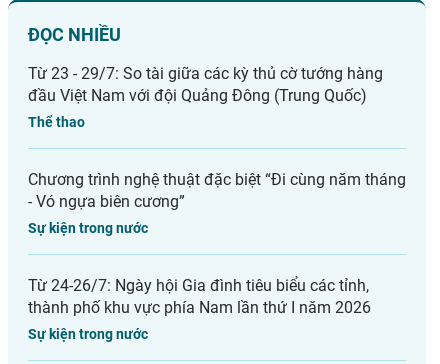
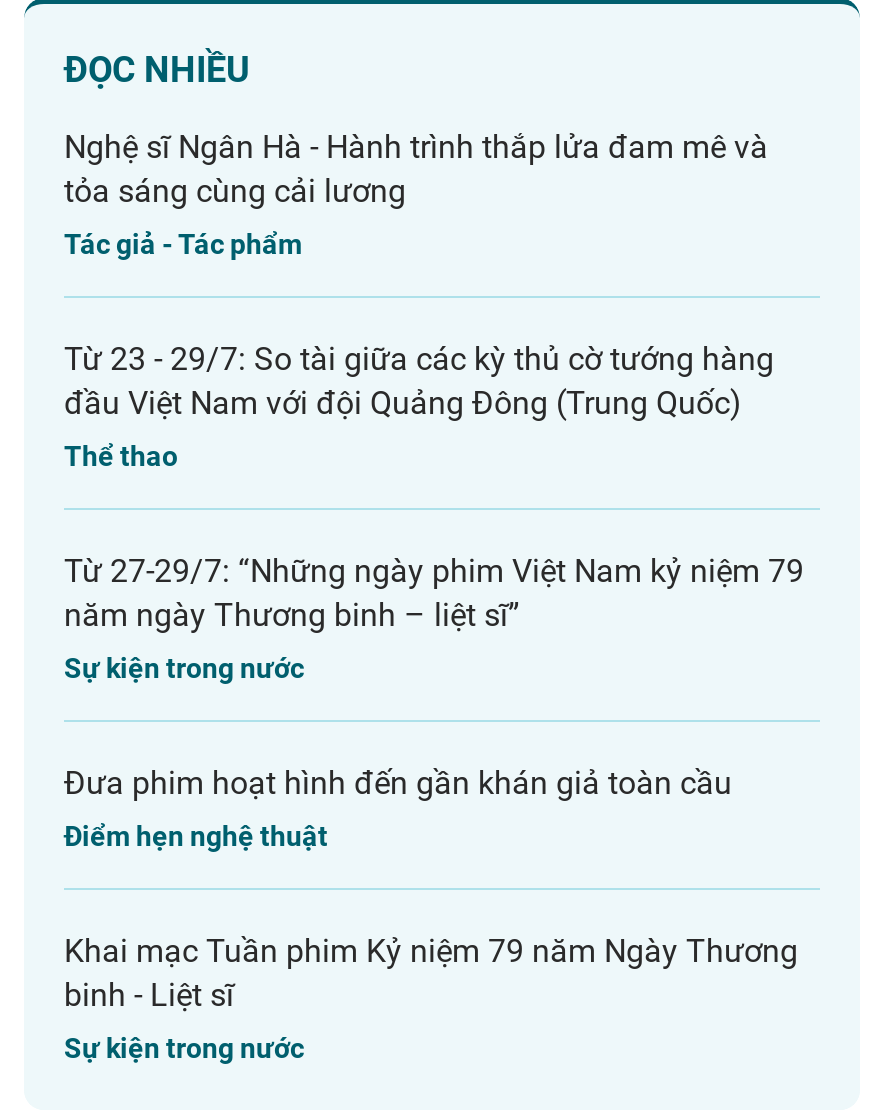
none -> [64,129,768,261] Nghệ sĩ Ngân Hà - Hành trình thắp lửa đam mê và | tỏa sáng cùng cải lương | Tác giả - Tác phẩm
[28,170,406,211] Chương trình nghệ thuật đặc biệt “Đi cùng năm tháng | - Vó ngựa biên cương” -> [64,553,804,635] Từ 27-29/7: “Những ngày phim Việt Nam kỷ niệm 79 | năm ngày Thương binh – liệt sĩ”
[28,276,371,317] Từ 24-26/7: Ngày hội Gia đình tiêu biểu các tỉnh, | thành phố khu vực phía Nam lần thứ I năm 2026 -> [64,765,798,1015] Đưa phim hoạt hình đến gần khán giả toàn cầu | Điểm hẹn nghệ thuật | Khai mạc Tuần phim Kỷ niệm 79 năm Ngày Thương | binh - Liệt sĩ

